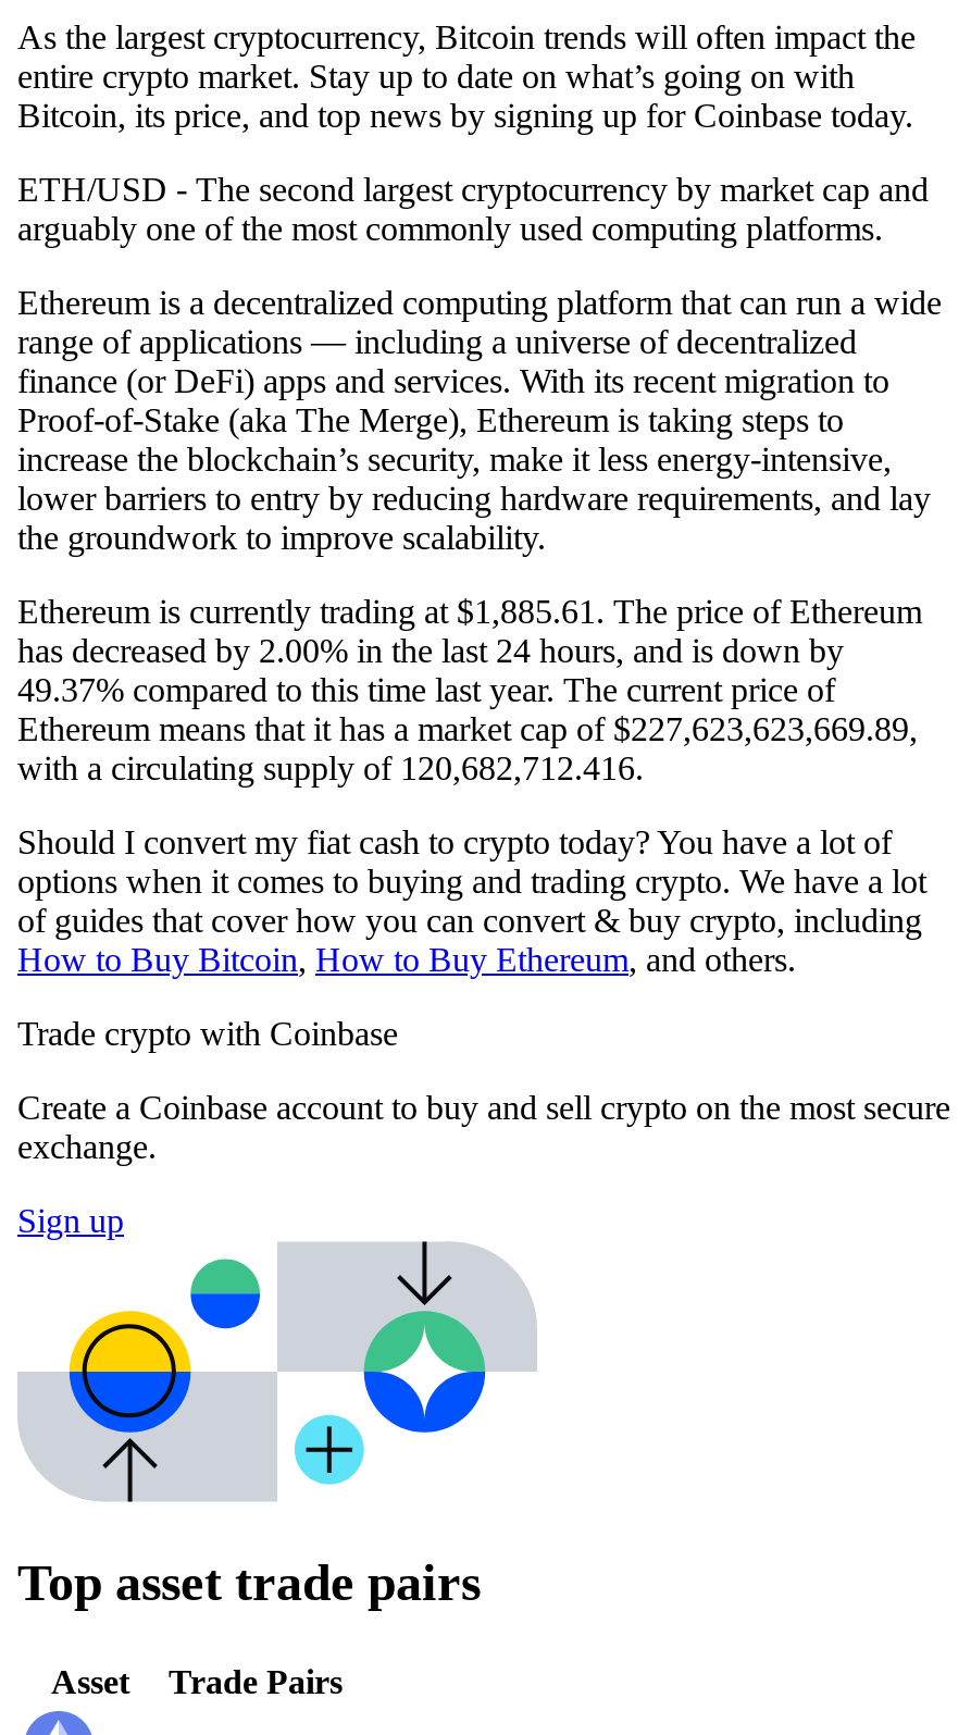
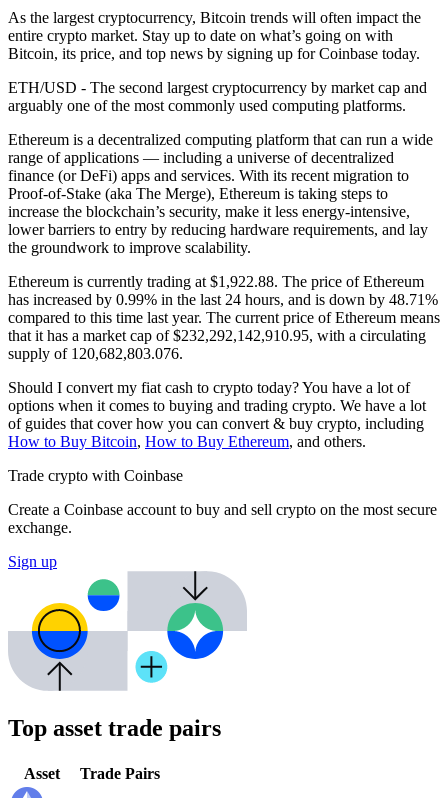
[17,593,922,786] Ethereum is currently trading at $1,885.61. The price of Ethereum | has decreased by 2.00% in the last 24 hours, and is down by | 49.37% compared to this time last year. The current price of | Ethereum means that it has a market cap of $227,623,623,669.89, | with a circulating supply of 120,682,712.416. -> [8,273,440,362] Ethereum is currently trading at $1,922.88. The price of Ethereum | has increased by 0.99% in the last 24 hours, and is down by 48.71% | compared to this time last year. The current price of Ethereum means | that it has a market cap of $232,292,142,910.95, with a circulating | supply of 120,682,803.076.

